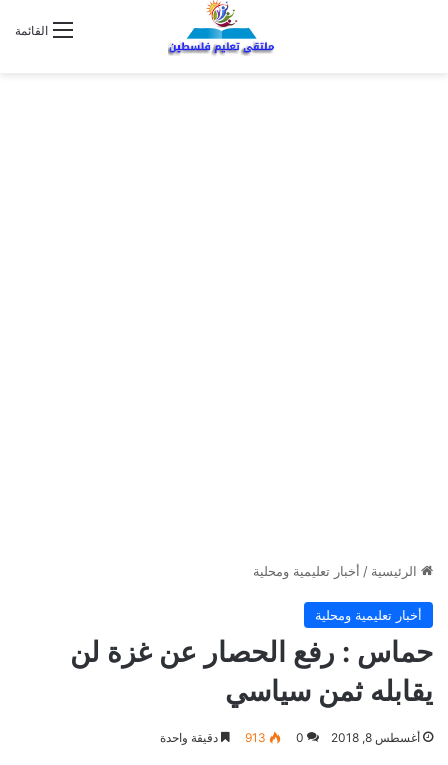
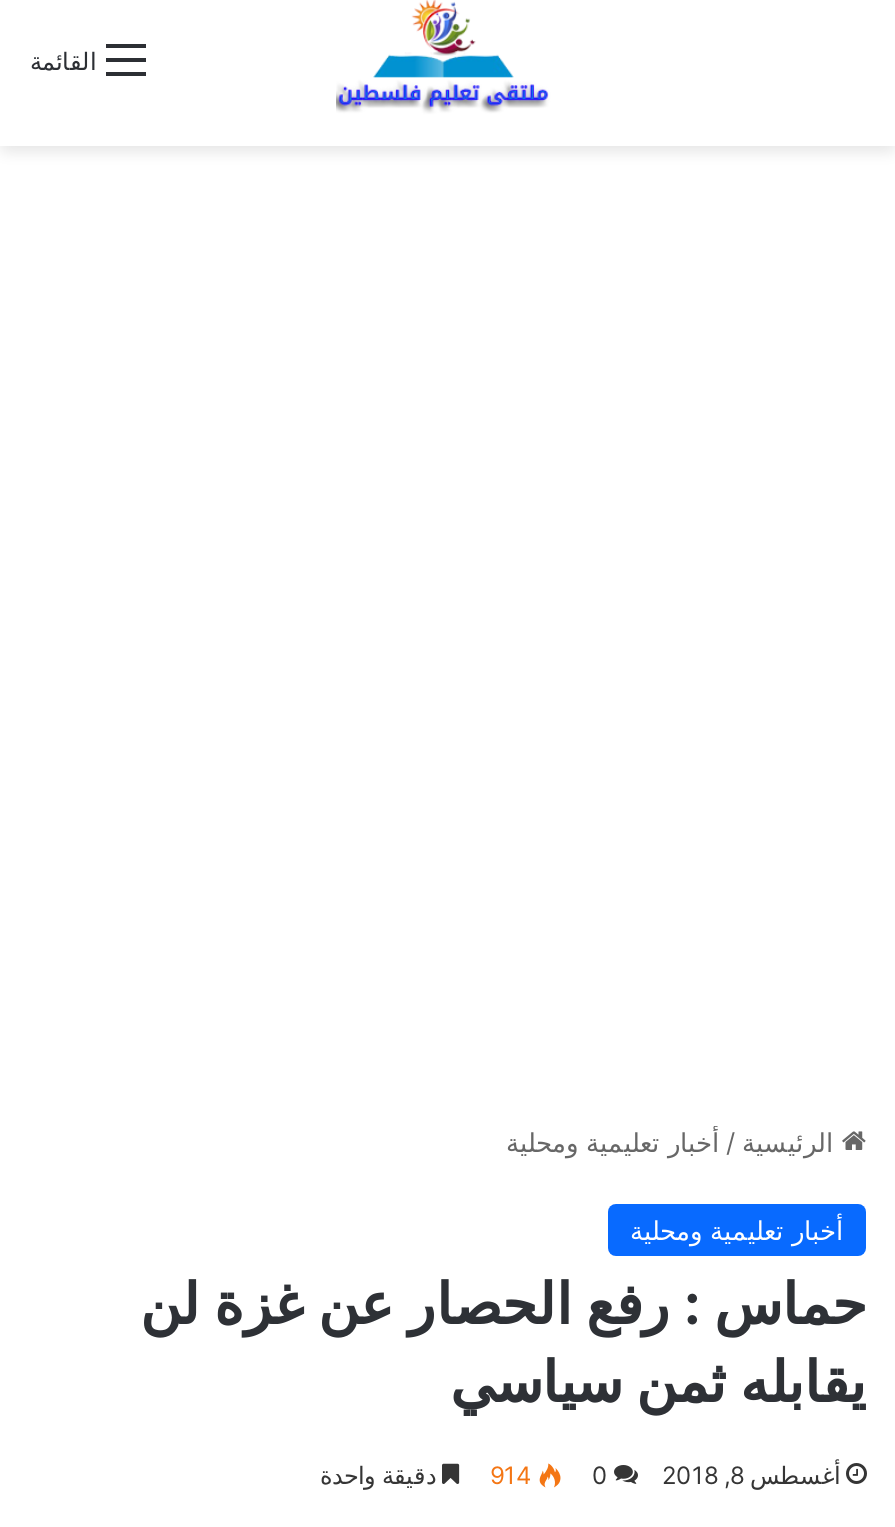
[160,730,304,745] 0 913 دقيقة واحدة -> [320,1460,608,1490] 0 914 دقيقة واحدة

